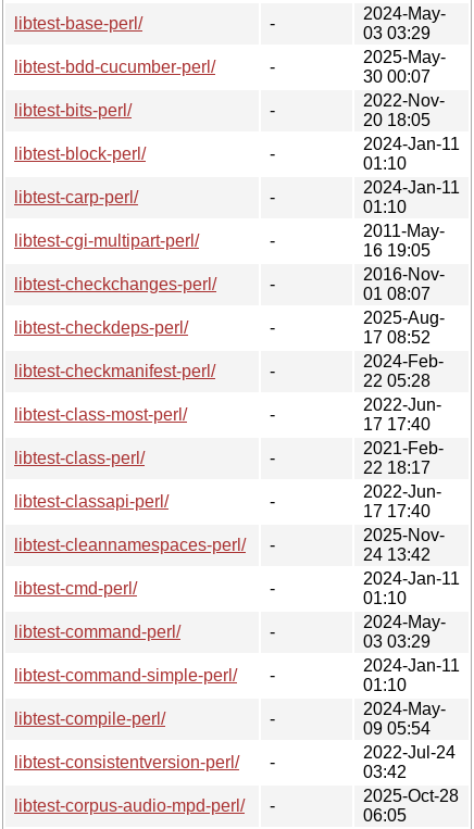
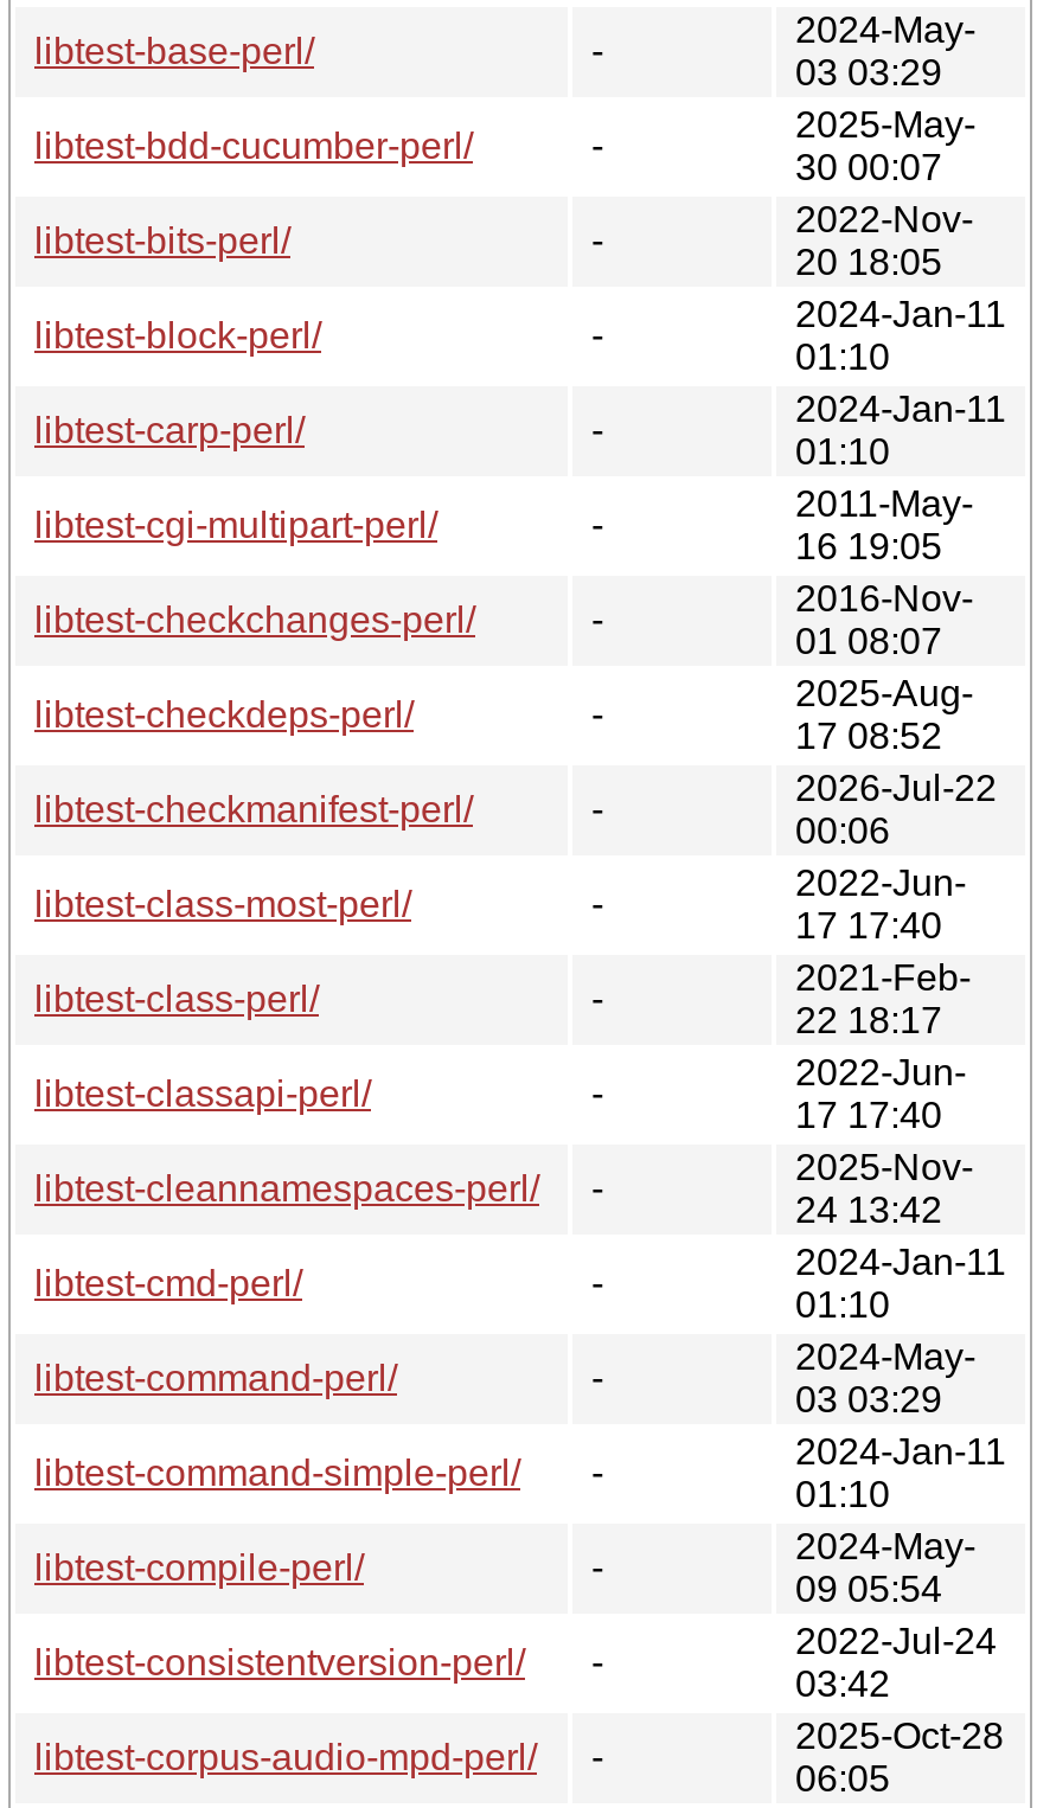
[363,352,444,390] 2024-Feb- | 22 05:28 -> [795,768,997,850] 2026-Jul-22 | 00:06

